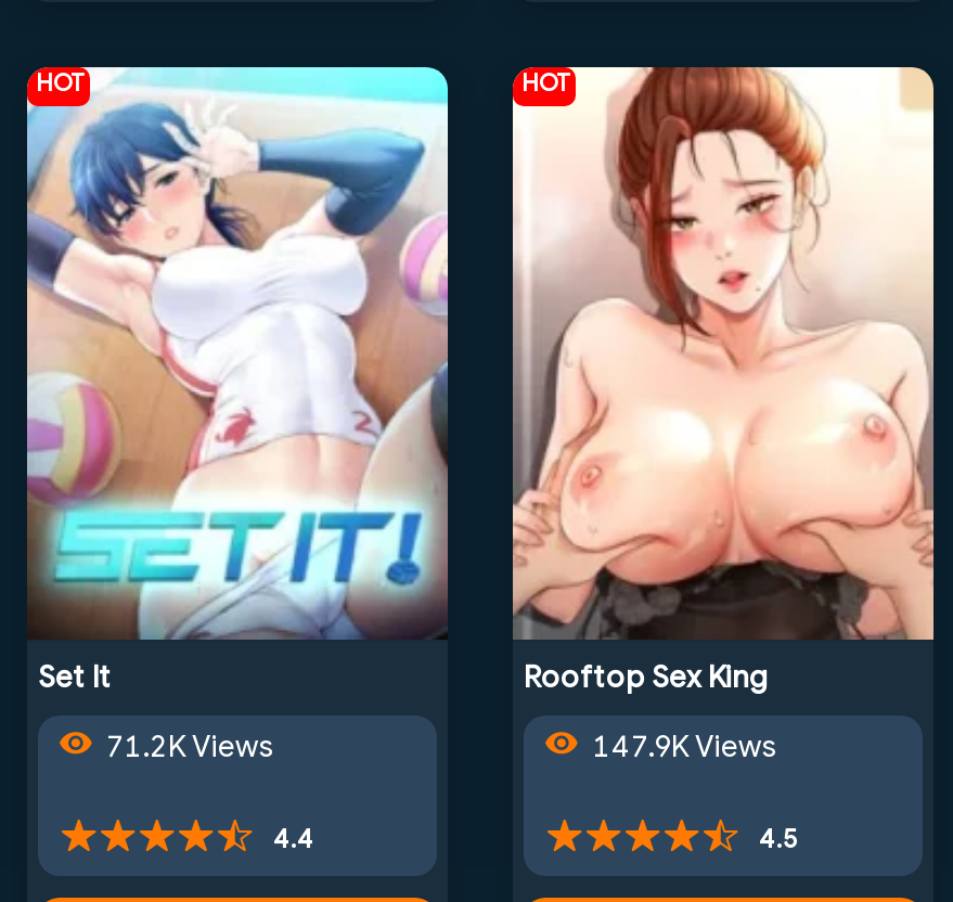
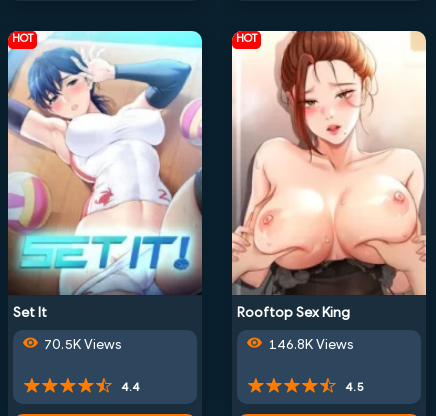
[92,727,274,772] 71.2K Views -> [38,335,122,356] 70.5K Views
[578,727,777,772] 147.9K Views -> [262,335,354,356] 146.8K Views

